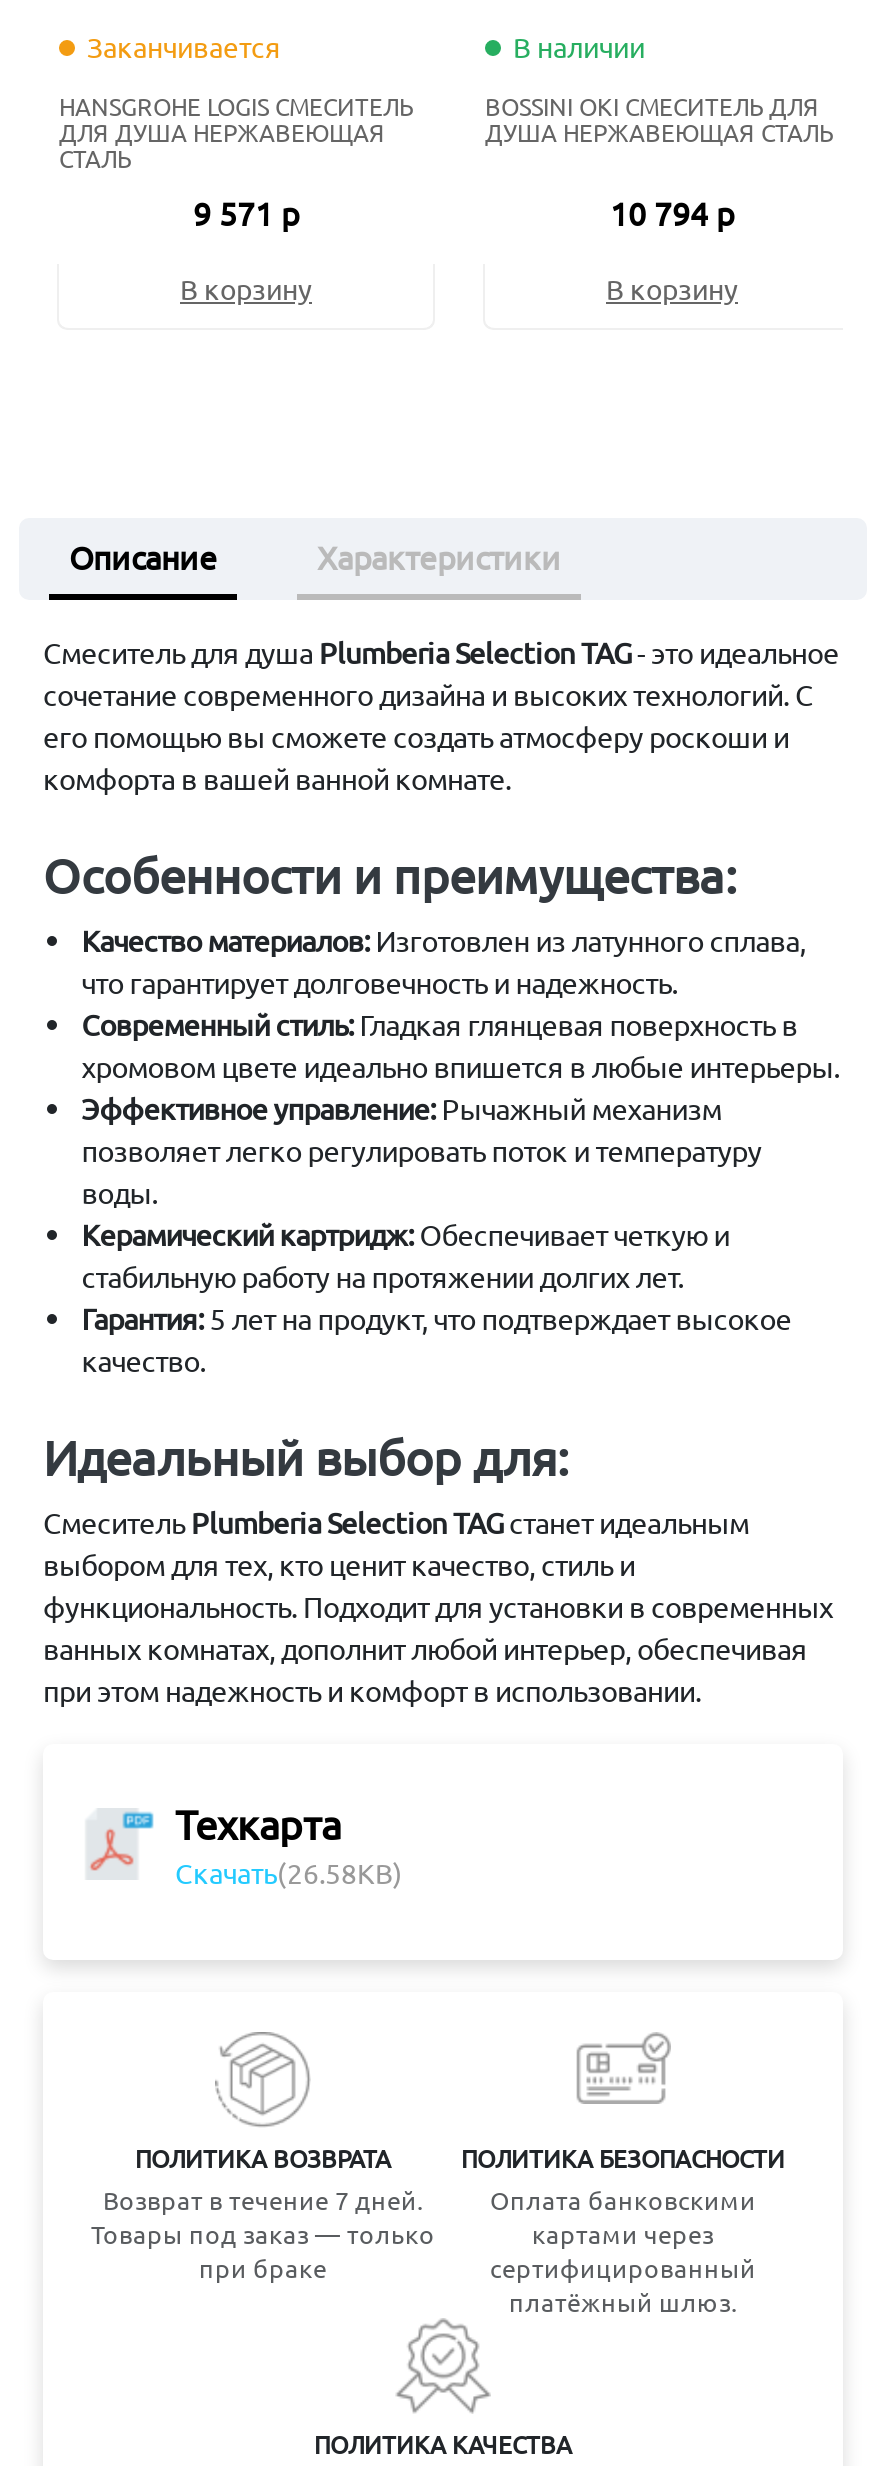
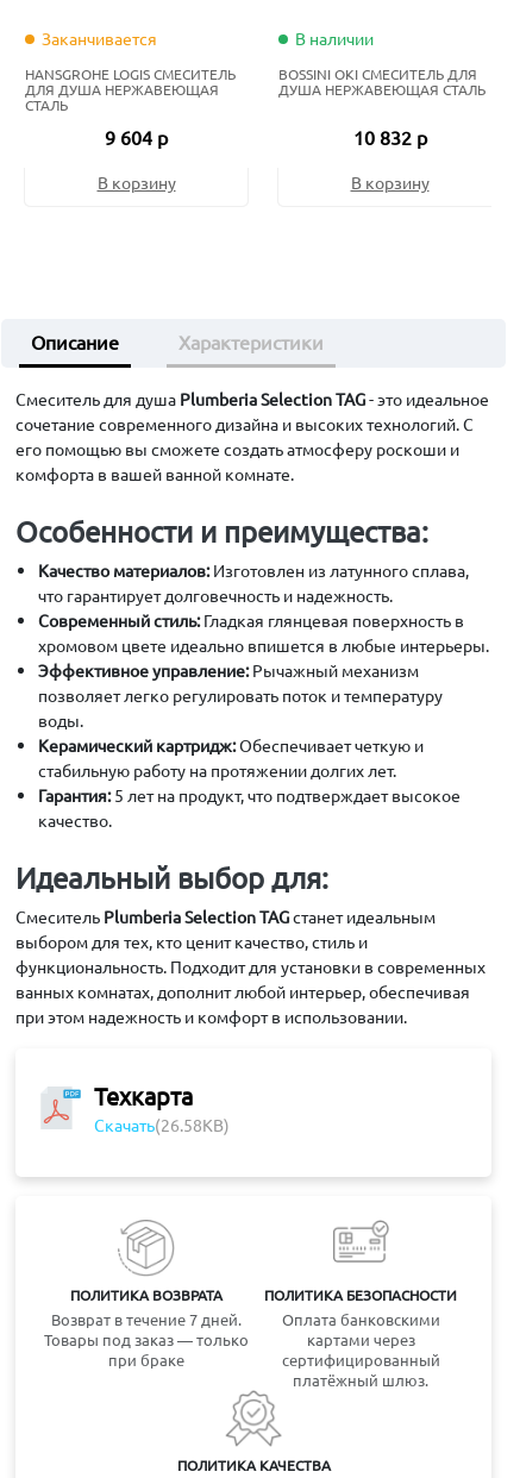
[193,192,299,232] 9 571 р -> [105,125,168,149] 9 604 р
[610,192,734,232] 10 794 р -> [353,125,427,149] 10 832 р

